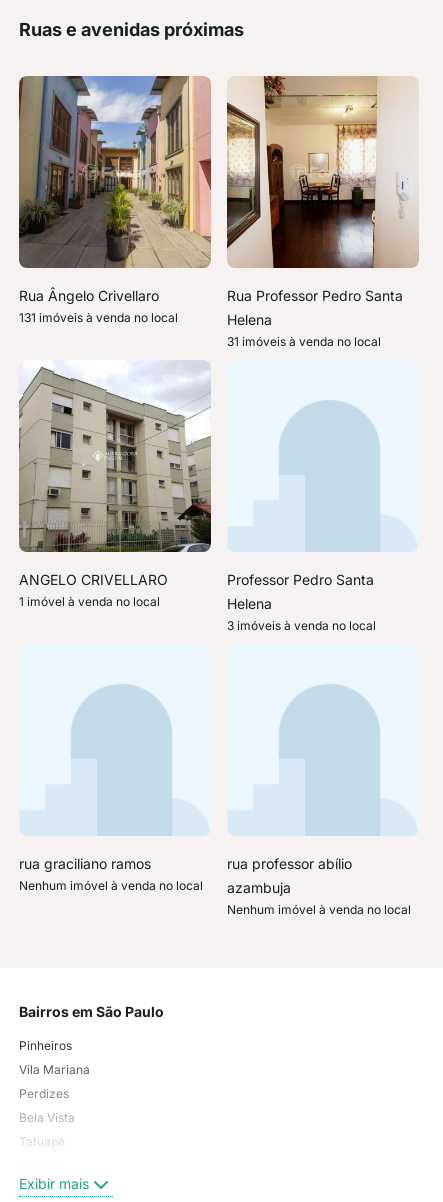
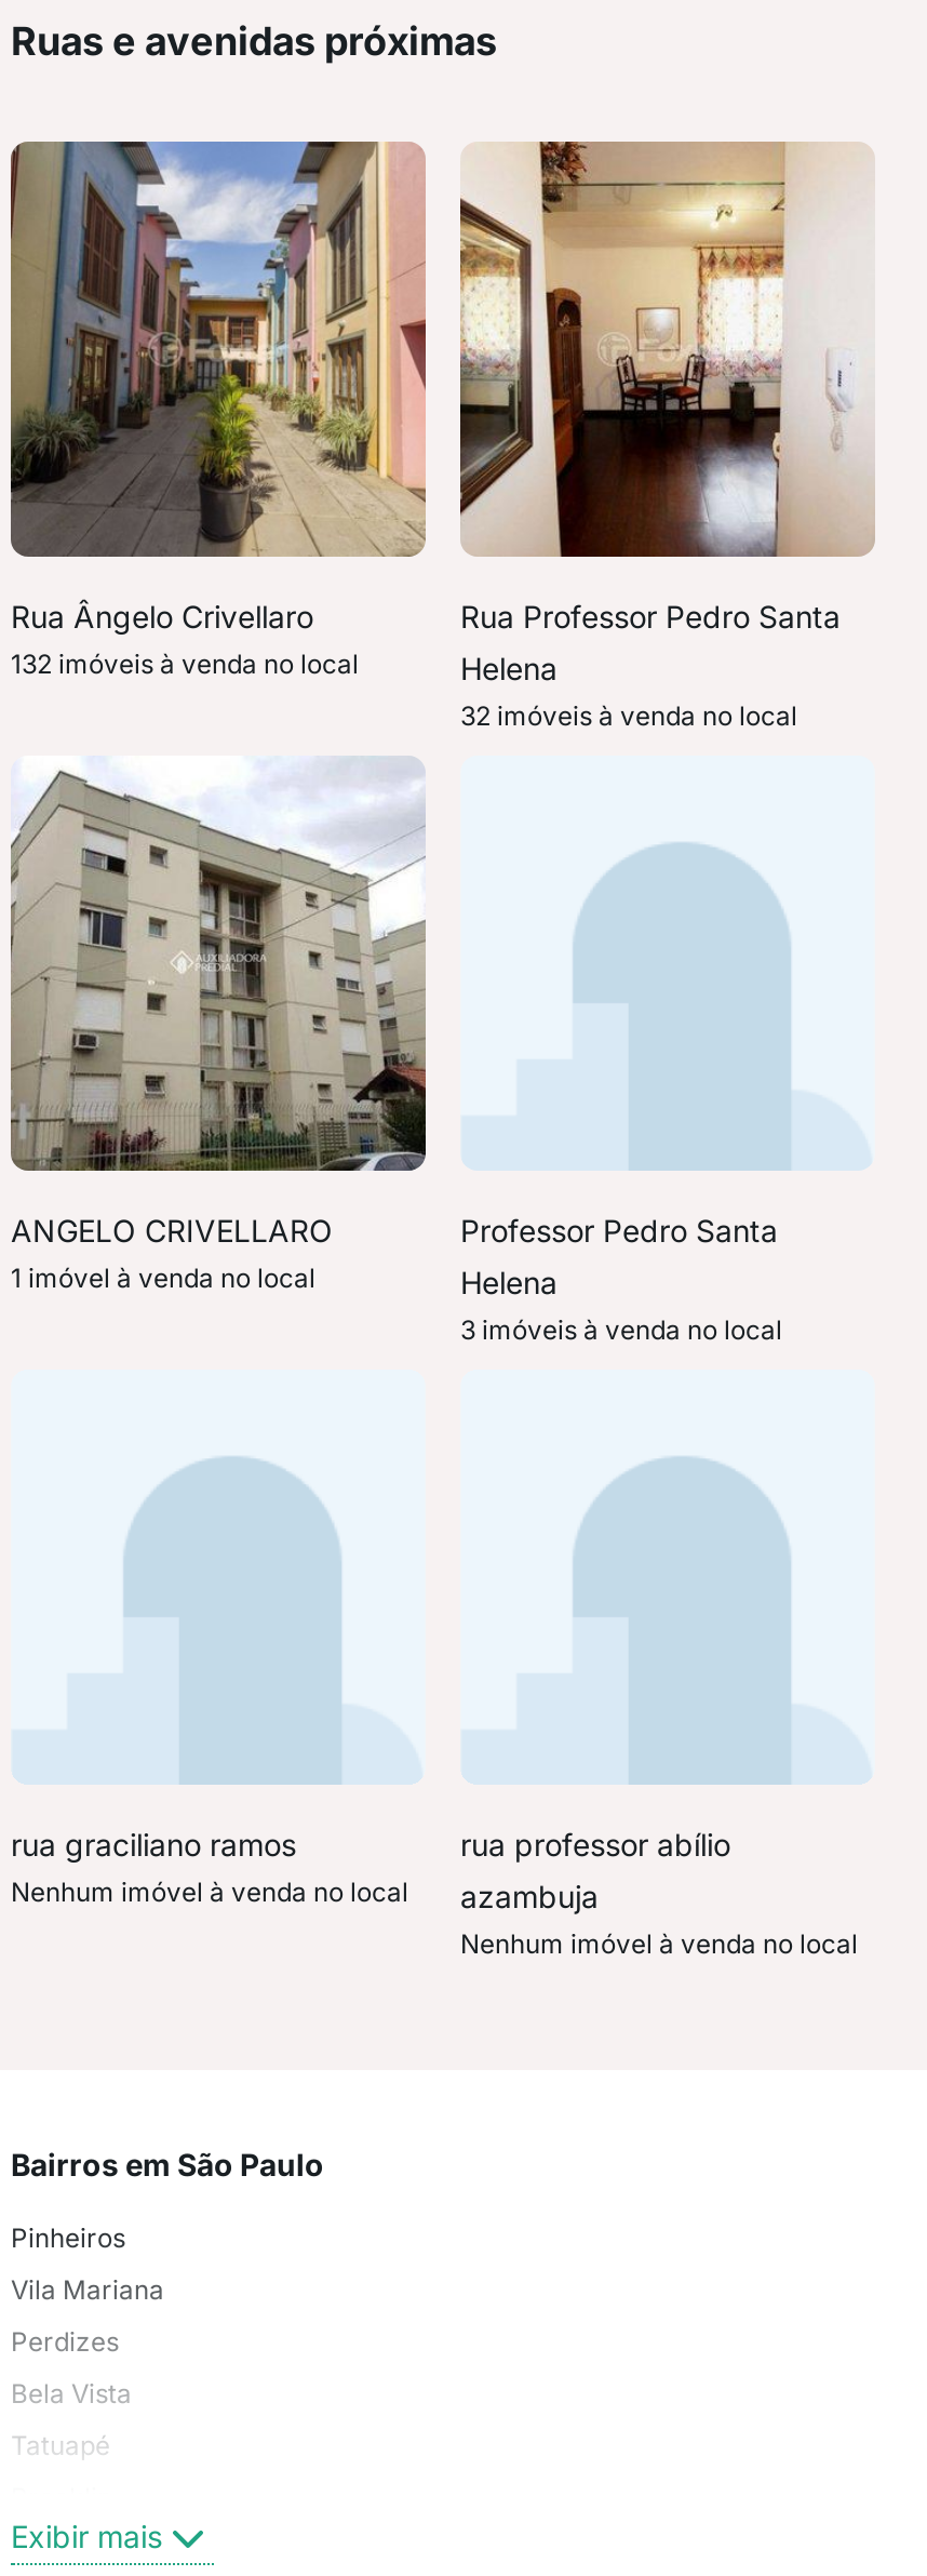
[19,310,178,325] 131 imóveis à venda no local -> [11,648,359,680] 132 imóveis à venda no local
[227,334,381,349] 31 imóveis à venda no local -> [460,699,797,732] 32 imóveis à venda no local

